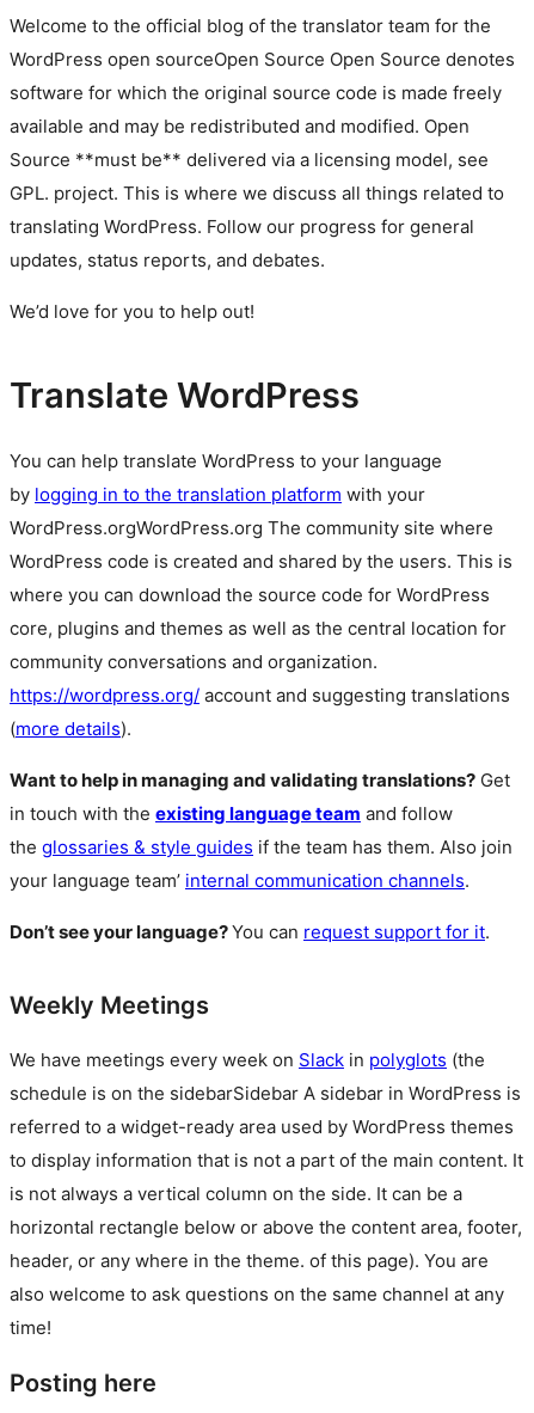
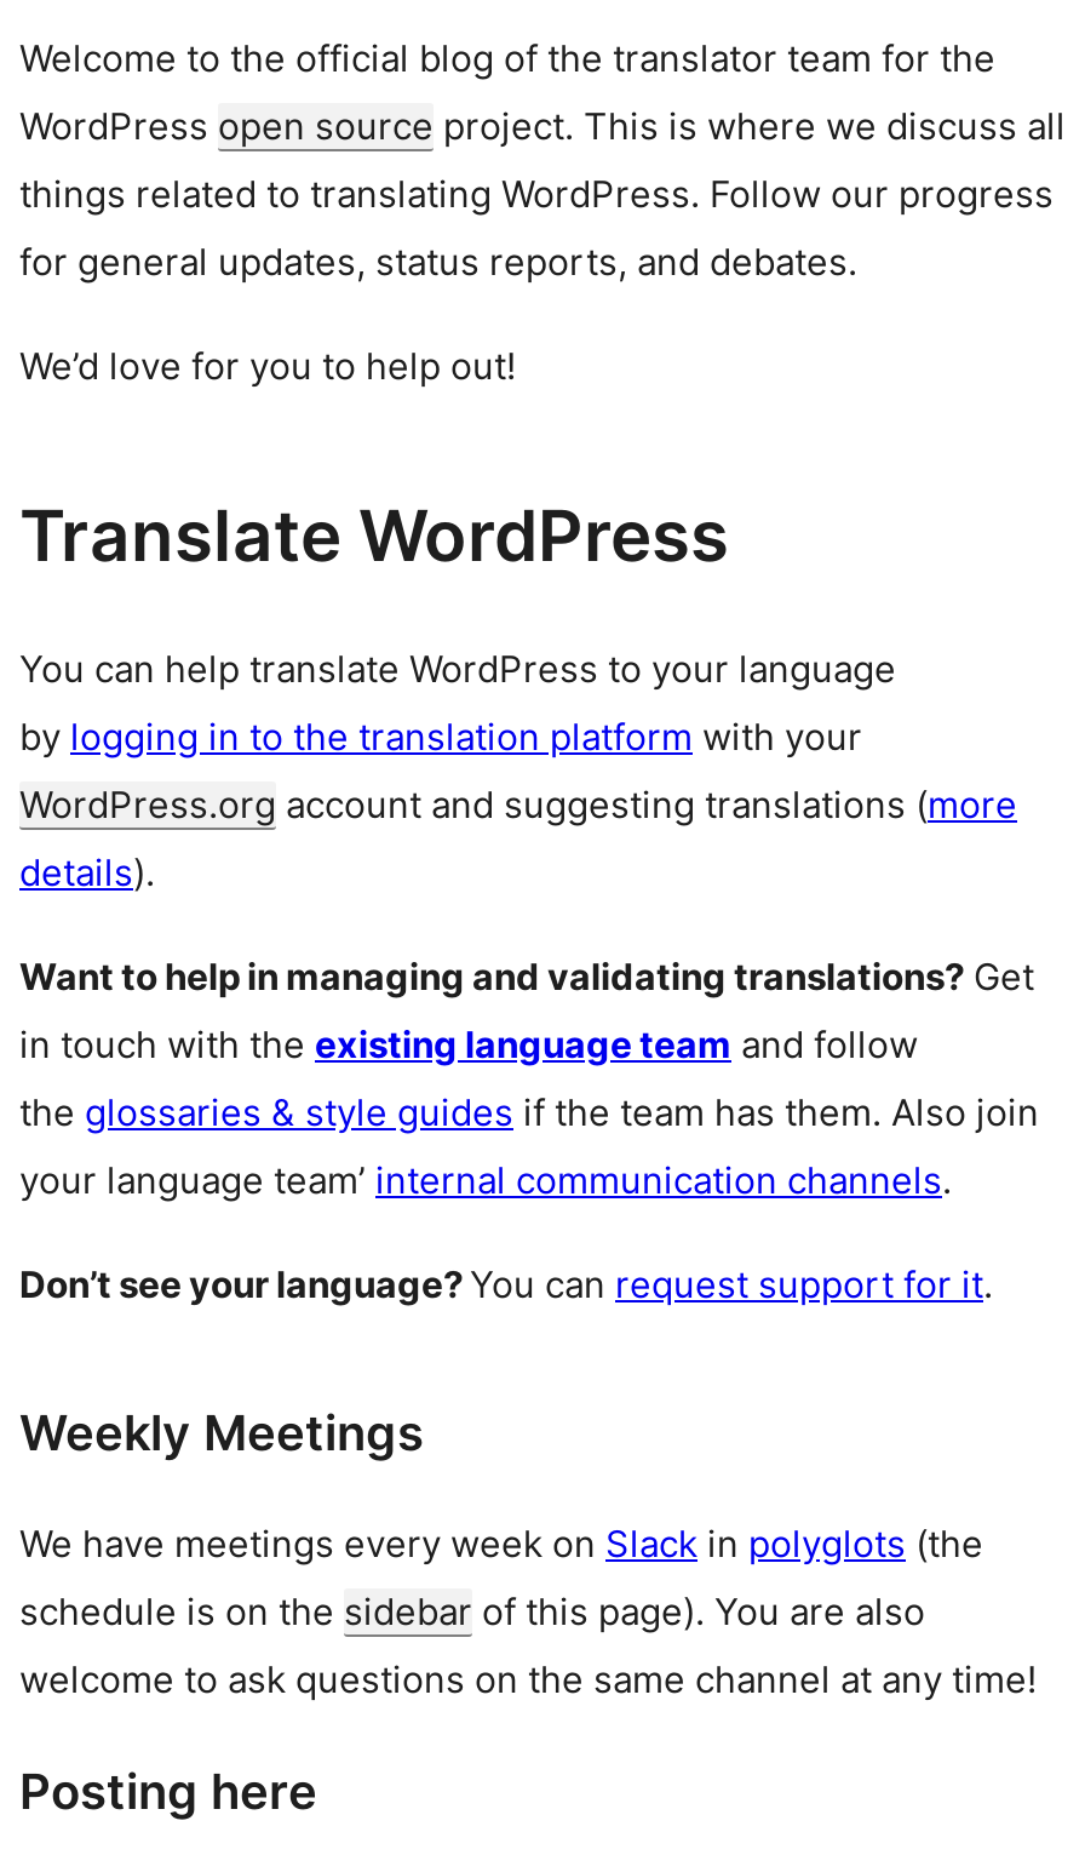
[10,48,515,271] WordPress open sourceOpen Source Open Source denotes | software for which the original source code is made freely | available and may be redistributed and modified. Open | Source **must be** delivered via a licensing model, see | GPL. project. This is where we discuss all things related to | translating WordPress. Follow our progress for general | updates, status reports, and debates. -> [19,103,1066,285] WordPress open source project. This is where we discuss all | things related to translating WordPress. Follow our progress | for general updates, status reports, and debates.
[10,517,512,740] WordPress.orgWordPress.org The community site where | WordPress code is created and shared by the users. This is | where you can download the source code for WordPress | core, plugins and themes as well as the central location for | community conversations and organization. | https://wordpress.org/ account and suggesting translations | (more details). -> [19,782,1017,896] WordPress.org account and suggesting translations (more | details).
[10,1082,523,1339] schedule is on the sidebarSidebar A sidebar in WordPress is | referred to a widget-ready area used by WordPress themes | to display information that is not a part of the main content. It | is not always a vertical column on the side. It can be a | horizontal rectangle below or above the content area, footer, | header, or any where in the theme. of this page). You are | also welcome to ask questions on the same channel at any | time! -> [19,1589,1037,1703] schedule is on the sidebar of this page). You are also | welcome to ask questions on the same channel at any time!

